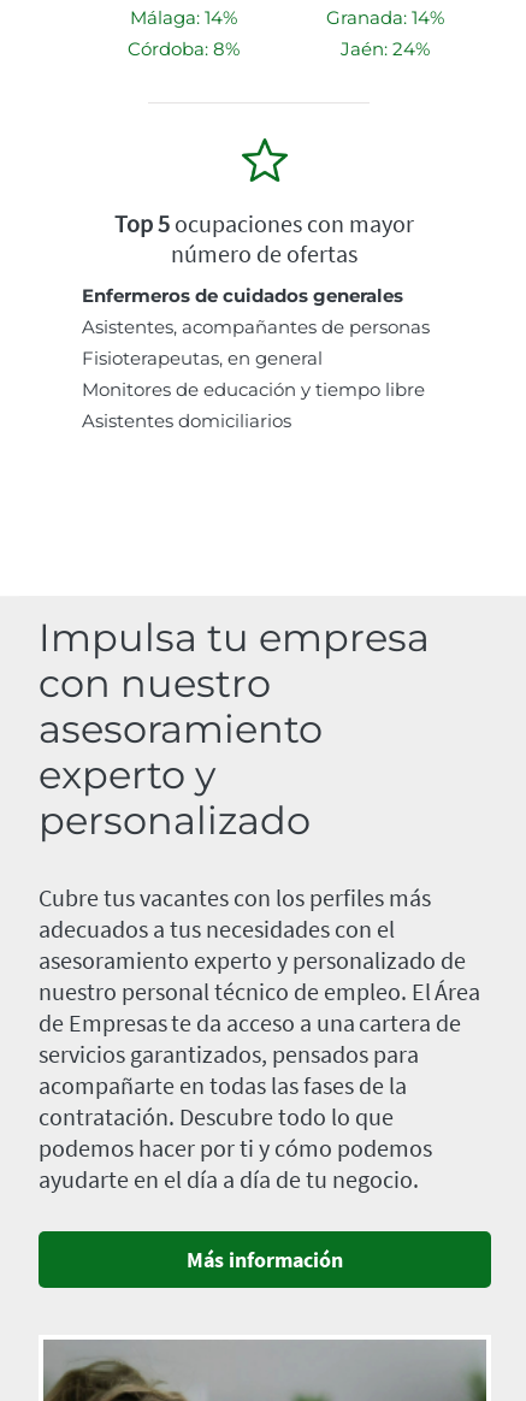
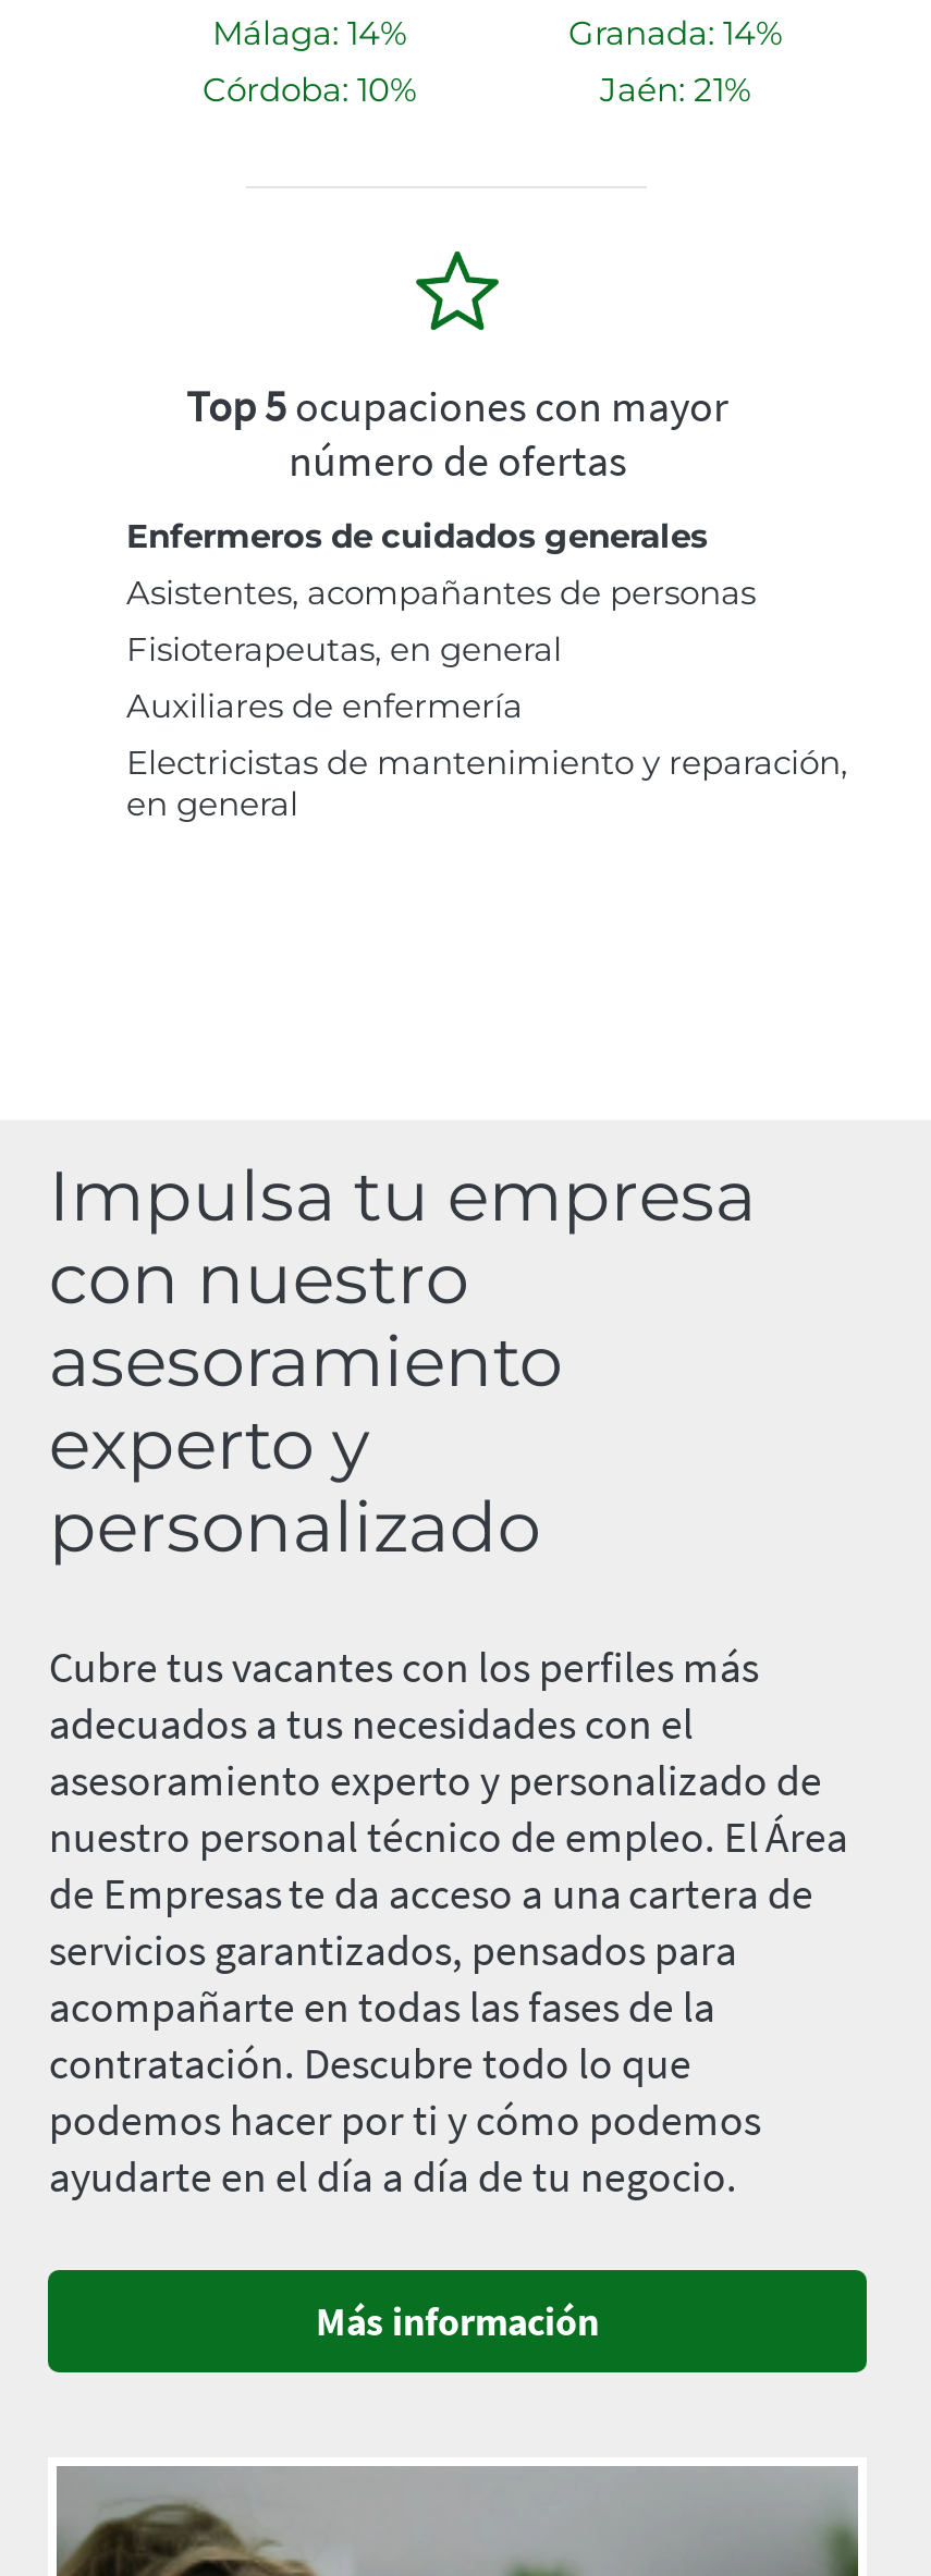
[127,38,239,60] Córdoba: 8% -> [203,68,416,109] Córdoba: 10%
[341,38,430,60] Jaén: 24% -> [600,68,750,109] Jaén: 21%
[82,378,425,432] Monitores de educación y tiempo libre | Asistentes domiciliarios -> [126,684,847,824] Auxiliares de enfermería | Electricistas de mantenimiento y reparación, | en general

